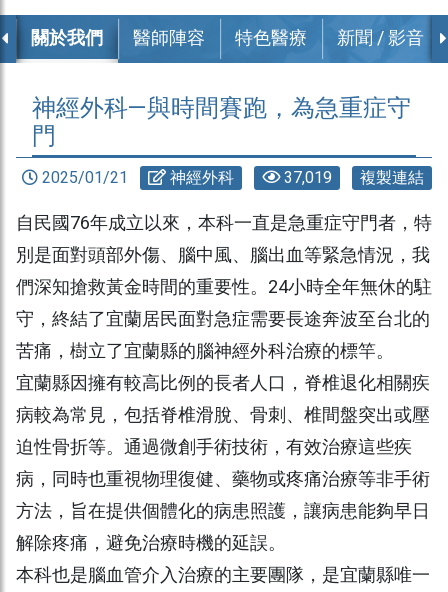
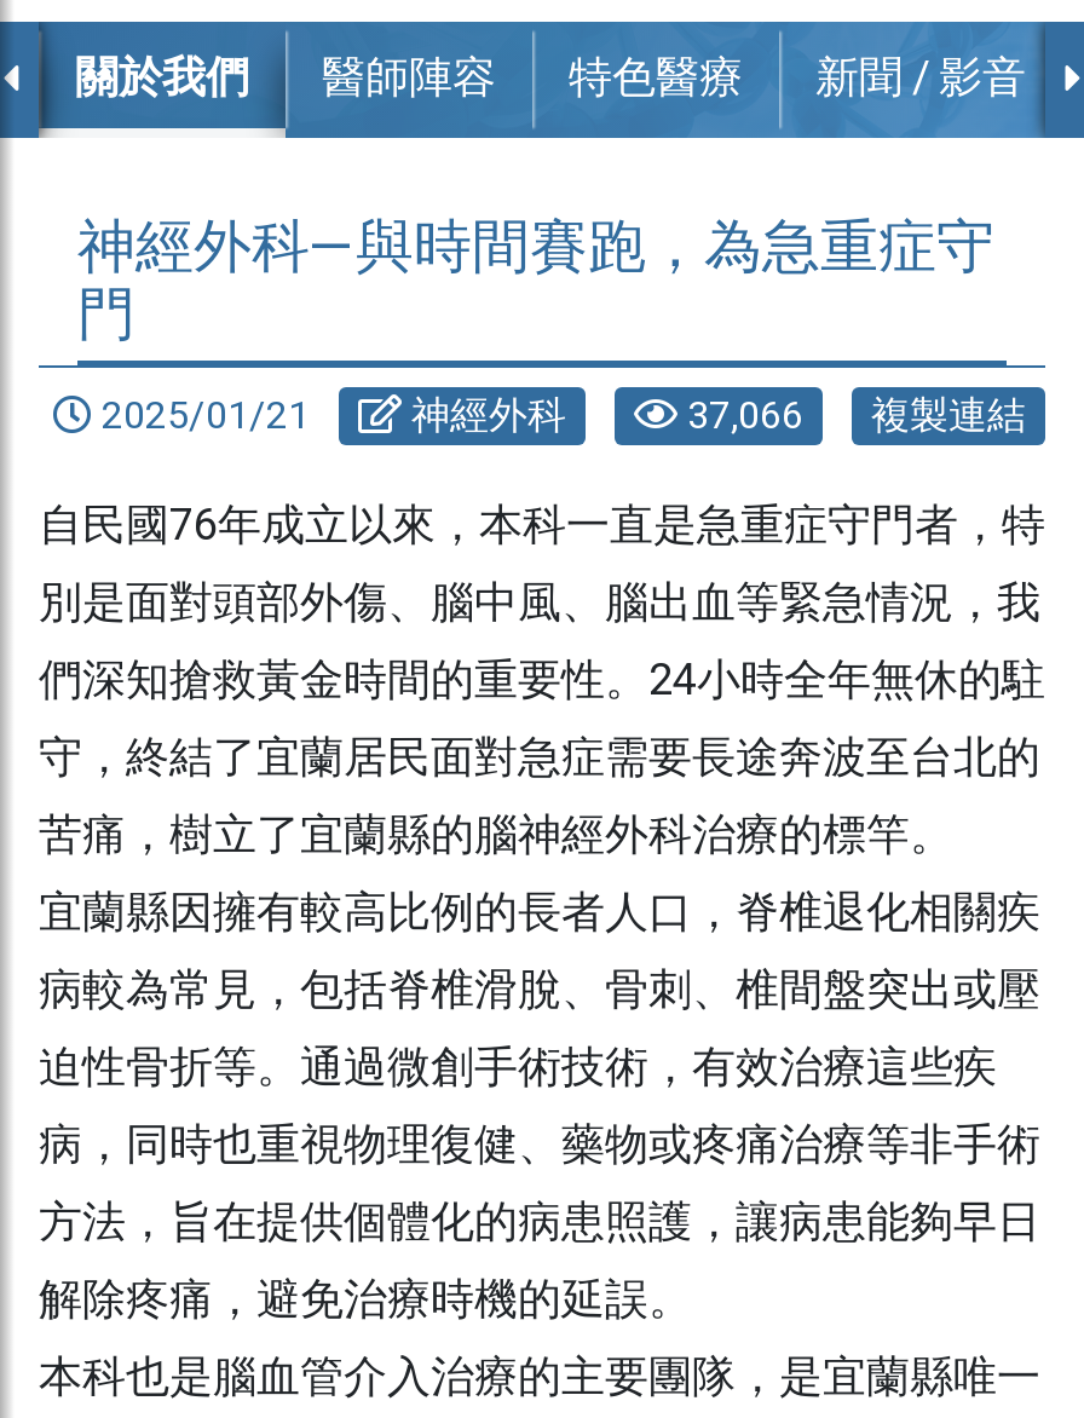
[284,166,424,190] 37,019 複製連結 -> [687,387,1026,445] 37,066 複製連結

